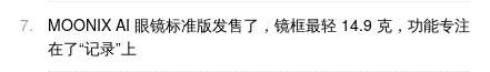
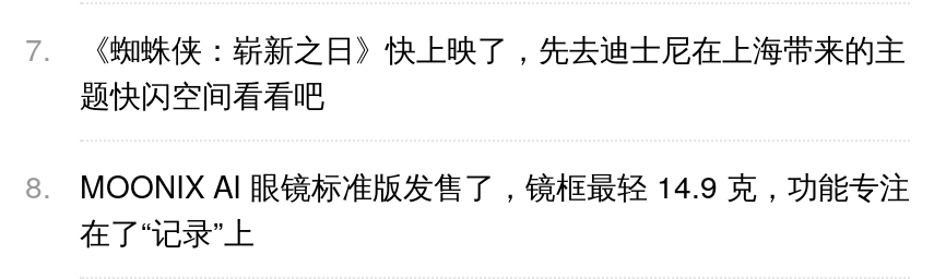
none -> [25,27,906,208] 《蜘蛛侠：崭新之日》快上映了，先去迪士尼在上海带来的主 | 题快闪空间看看吧 | 8.

